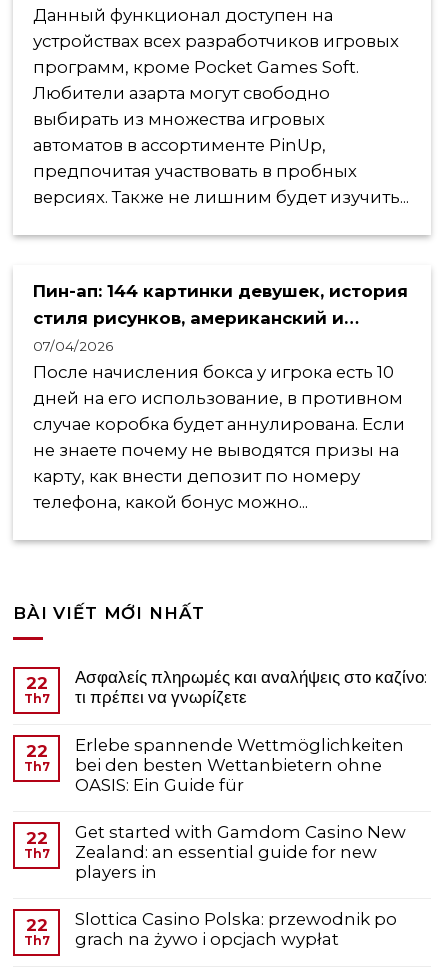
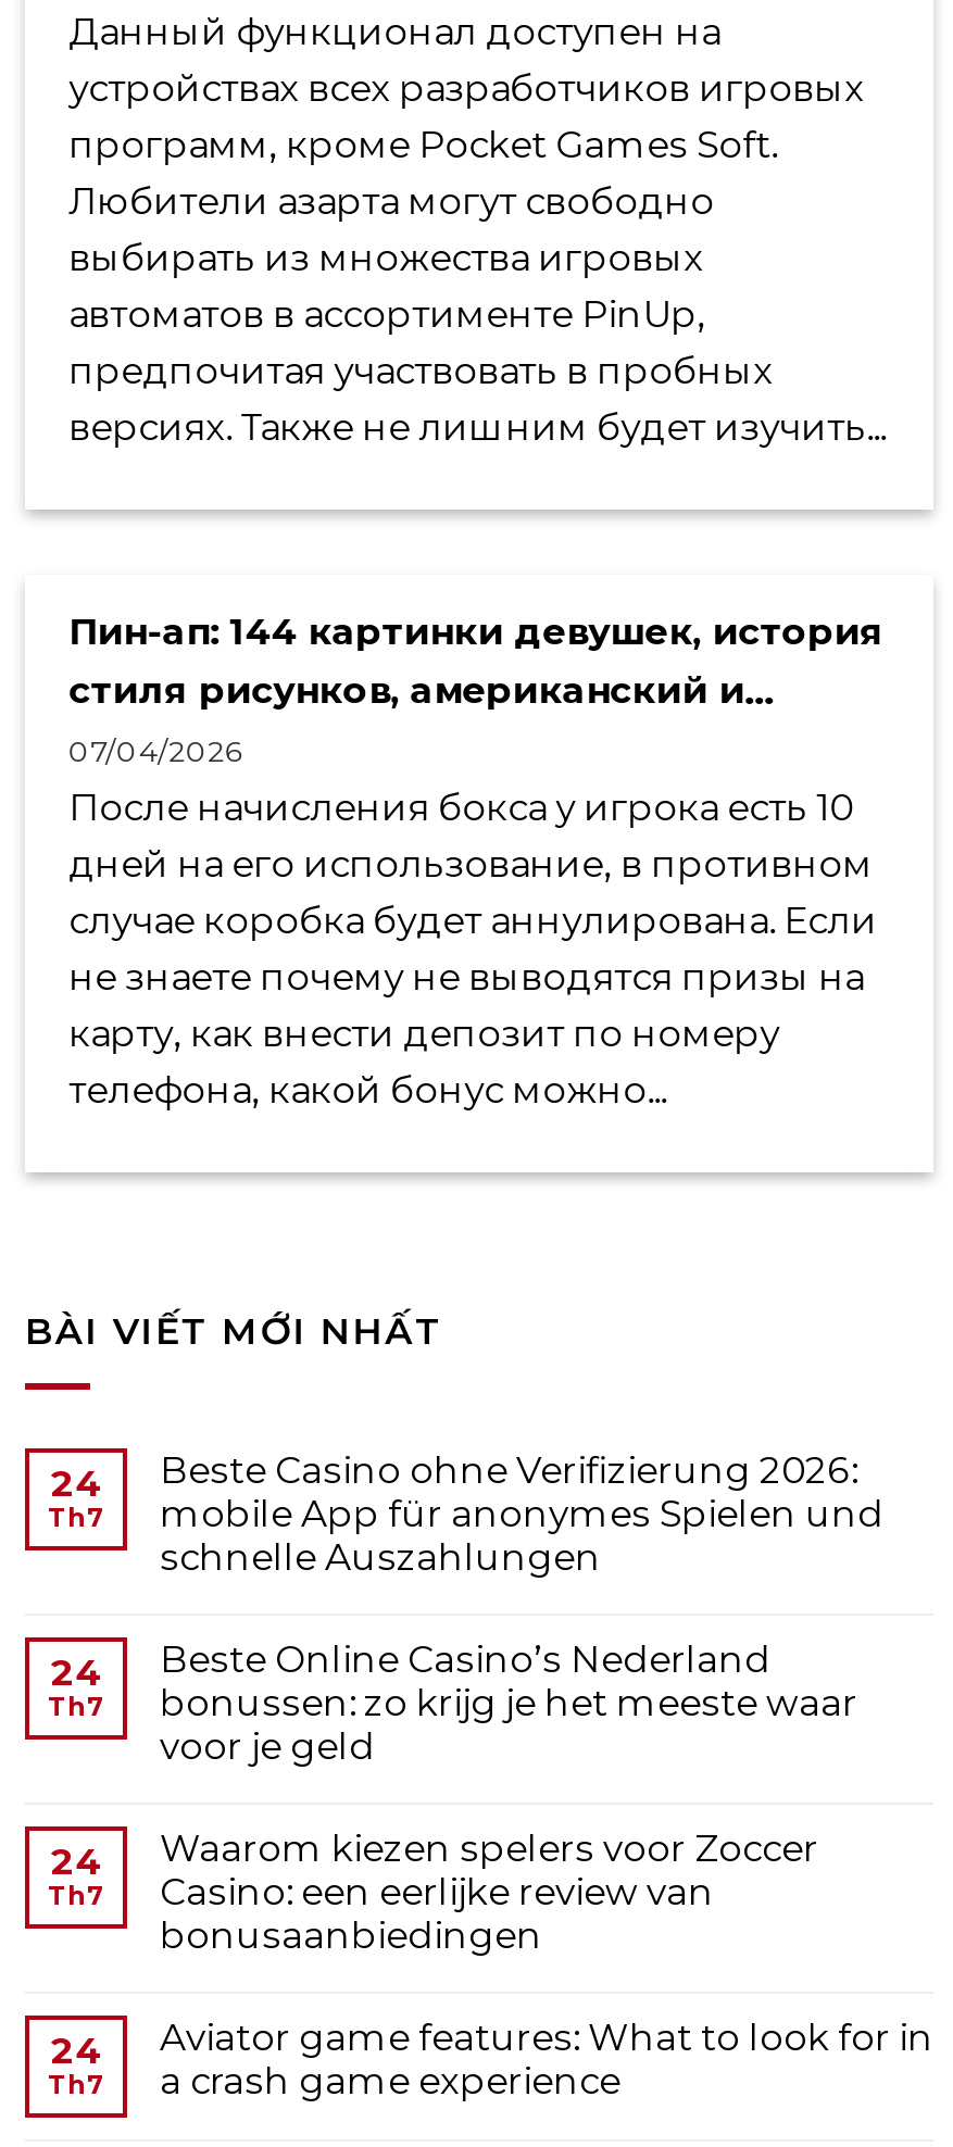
[75,667,427,707] Ασφαλείς πληρωμές και αναλήψεις στο καζίνο: | τι πρέπει να γνωρίζετε -> [160,1448,883,1578] Beste Casino ohne Verifizierung 2026: | mobile App für anonymes Spielen und | schnelle Auszahlungen
[25,673,47,693] 22 -> [51,1461,101,1504] 24
[75,735,404,795] Erlebe spannende Wettmöglichkeiten | bei den besten Wettanbietern ohne | OASIS: Ein Guide für -> [160,1637,857,1767] Beste Online Casino’s Nederland | bonussen: zo krijg je het meeste waar | voor je geld
[25,741,47,761] 22 -> [51,1650,101,1693] 24
[75,822,406,882] Get started with Gamdom Casino New | Zealand: an essential guide for new | players in -> [160,1826,818,1956] Waarom kiezen spelers voor Zoccer | Casino: een eerlijke review van | bonusaanbiedingen
[25,828,47,848] 22 -> [51,1839,101,1883] 24
[75,909,397,949] Slottica Casino Polska: przewodnik po | grach na żywo i opcjach wypłat -> [160,2015,933,2102] Aviator game features: What to look for in | a crash game experience
[25,915,47,935] 22 -> [51,2028,101,2072] 24

